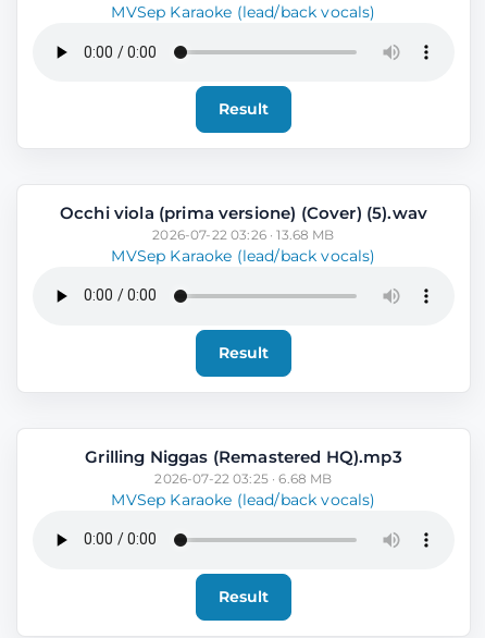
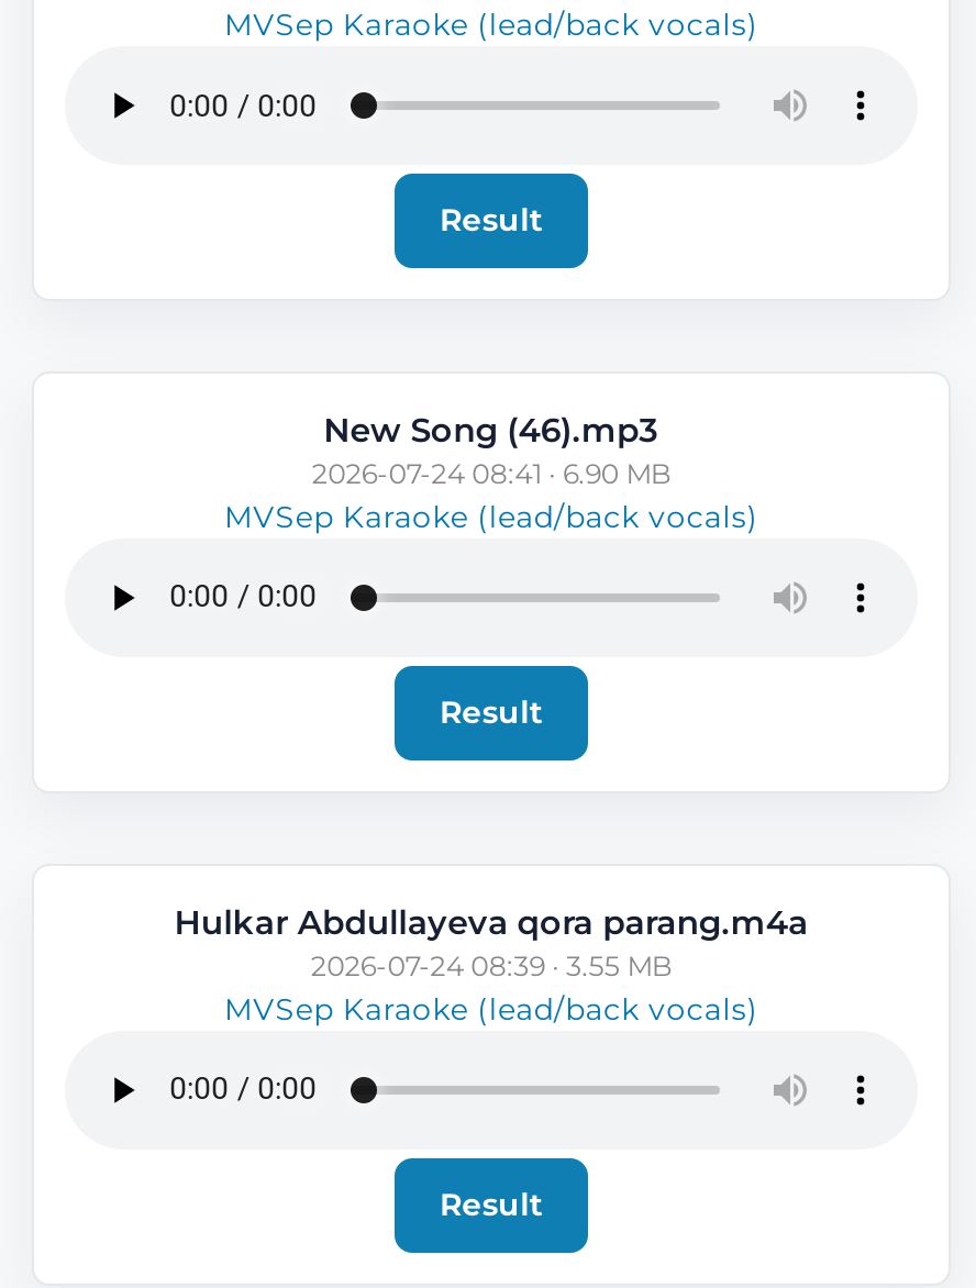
[60,202,427,243] Occhi viola (prima versione) (Cover) (5).wav | 2026-07-22 03:26 · 13.68 MB -> [312,408,671,490] New Song (46).mp3 | 2026-07-24 08:41 · 6.90 MB
[85,446,402,486] Grilling Niggas (Remastered HQ).mp3 | 2026-07-22 03:25 · 6.68 MB -> [174,900,808,982] Hulkar Abdullayeva qora parang.m4a | 2026-07-24 08:39 · 3.55 MB

